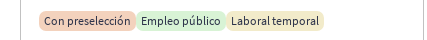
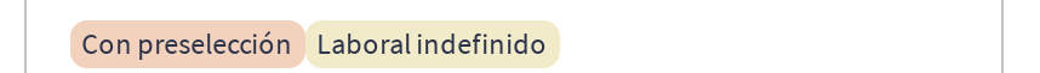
[141,13,319,28] Empleo público | Laboral temporal -> [317,24,547,60] Laboral indefinido

